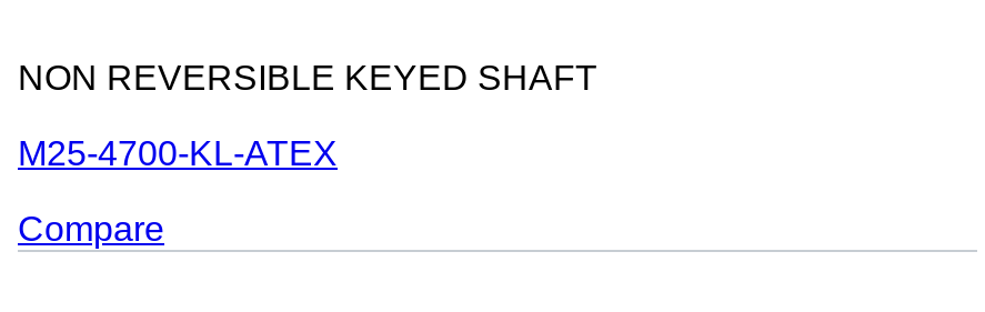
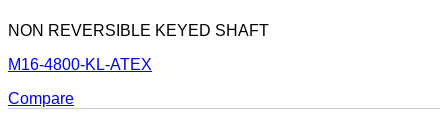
[18,134,338,172] M25-4700-KL-ATEX -> [8,56,152,73] M16-4800-KL-ATEX

